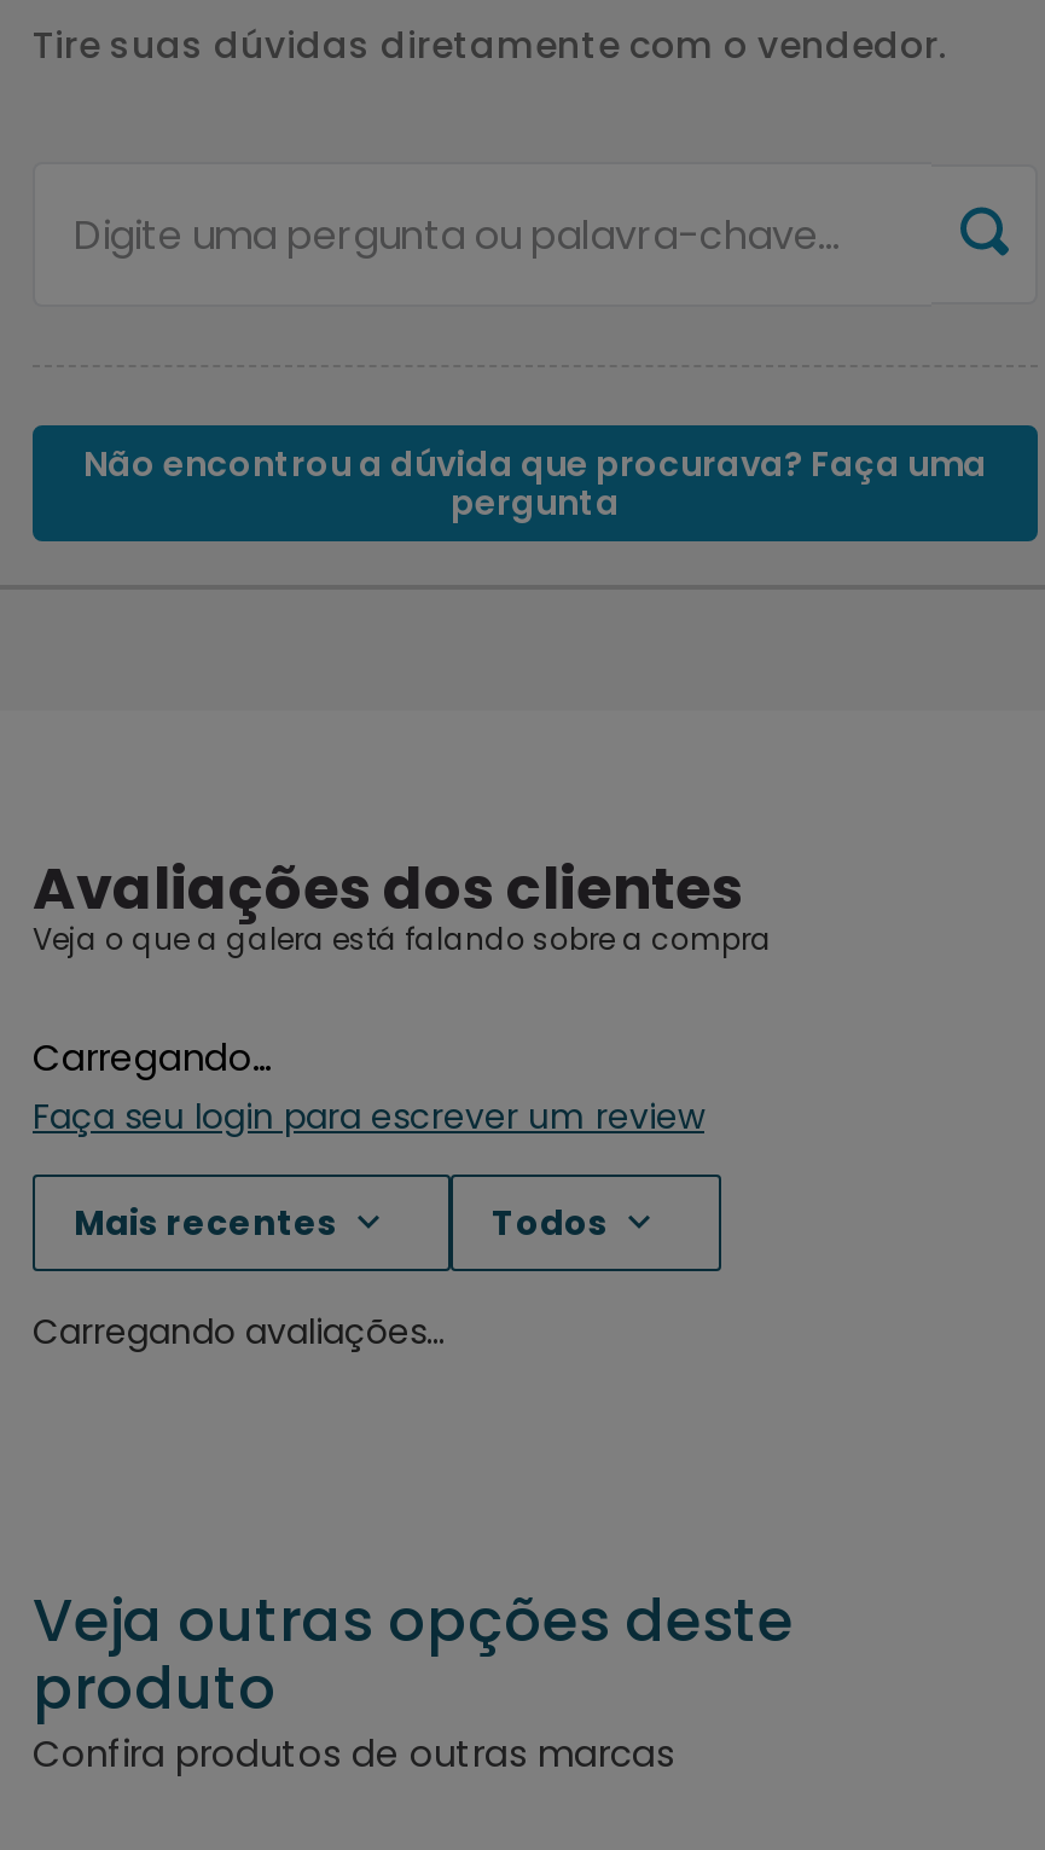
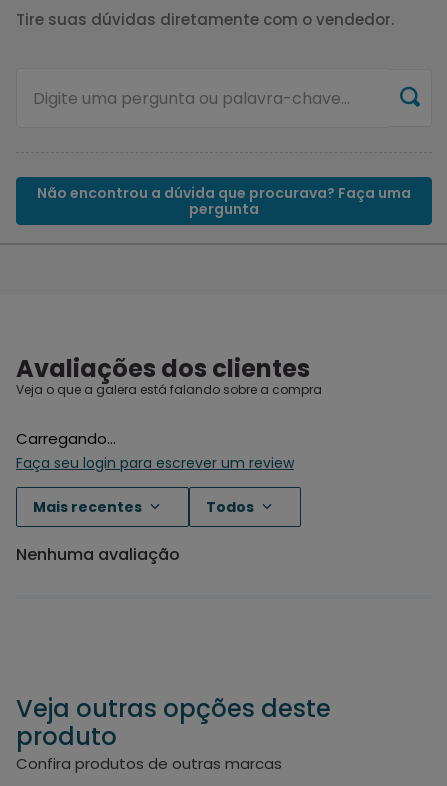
[33,1307,448,1356] Carregando avaliações… -> [16,543,180,566] Nenhuma avaliação

